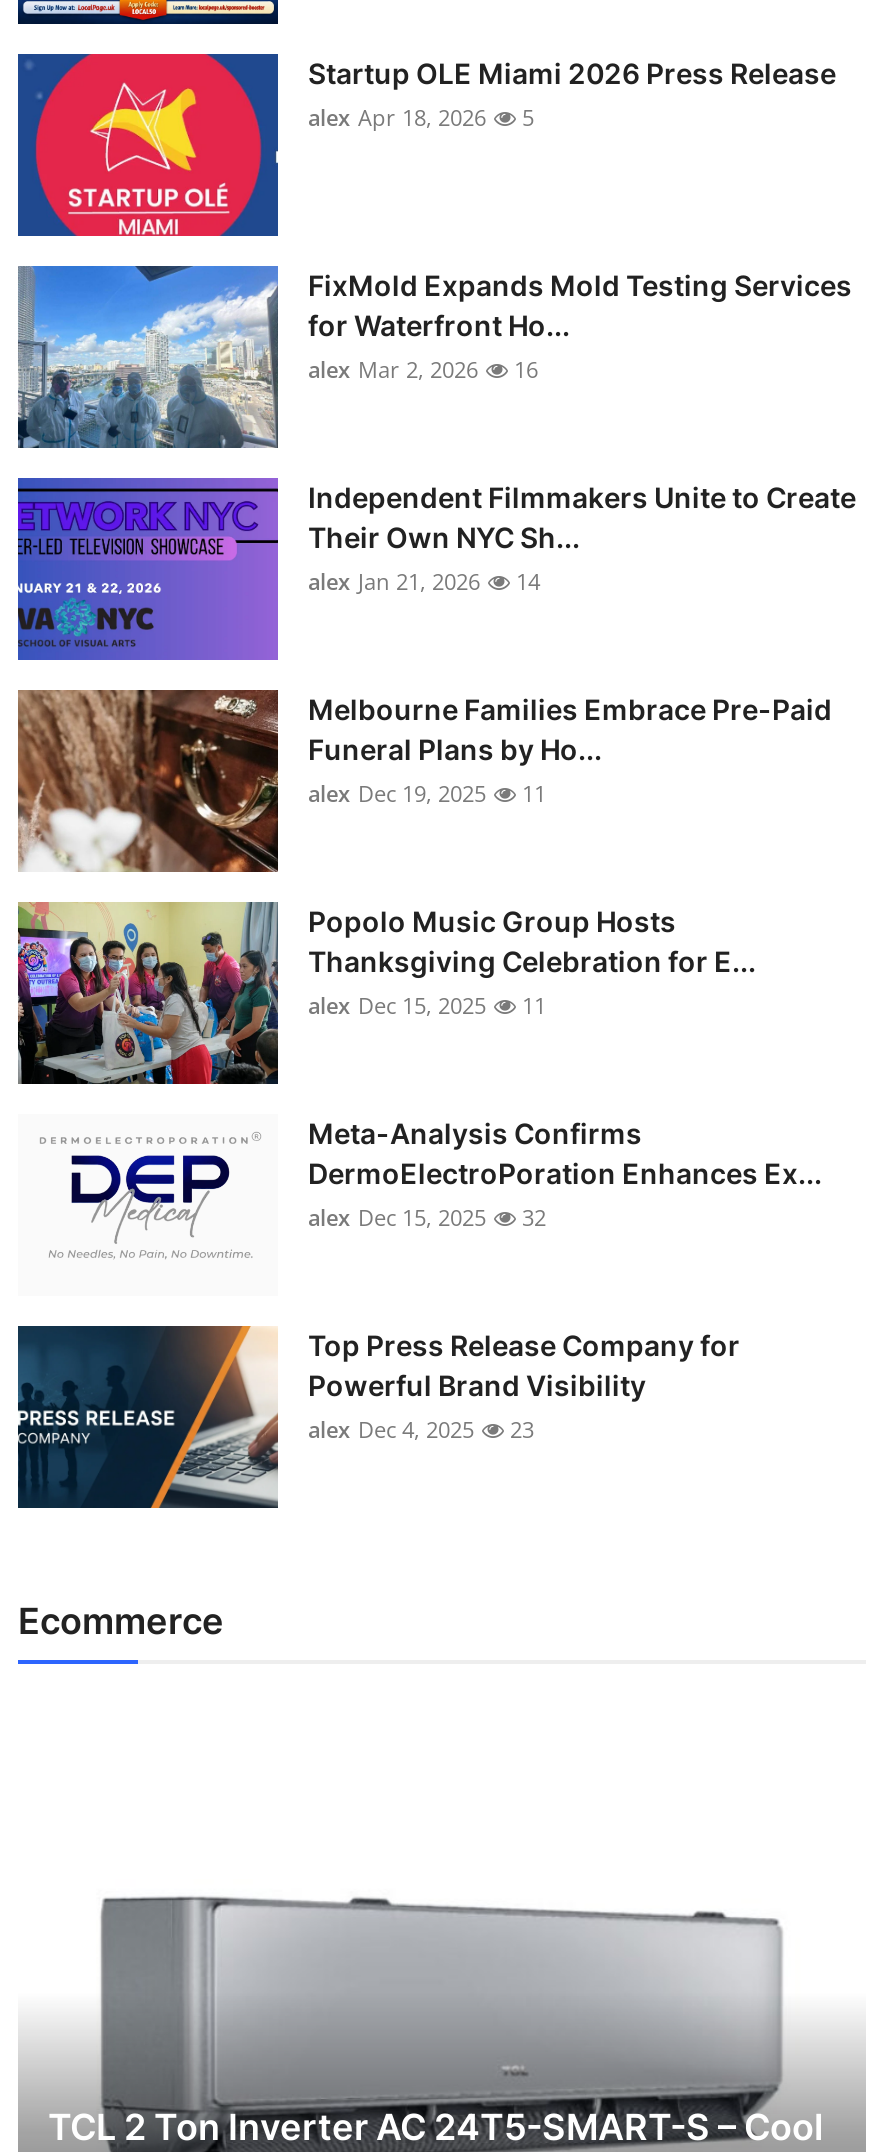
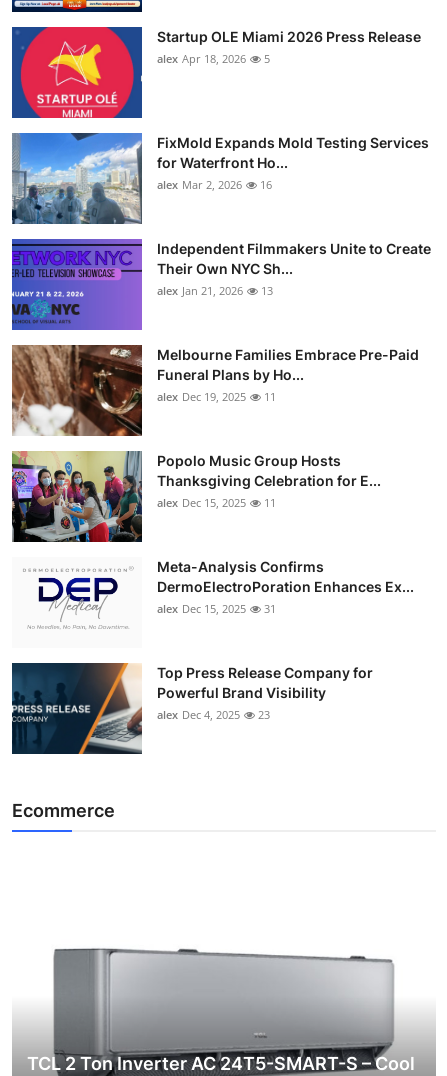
[308,566,540,596] alex Jan 21, 2026 14 -> [157,283,273,298] alex Jan 21, 2026 13
[308,1202,546,1232] alex Dec 15, 2025 32 -> [157,601,276,616] alex Dec 15, 2025 31

